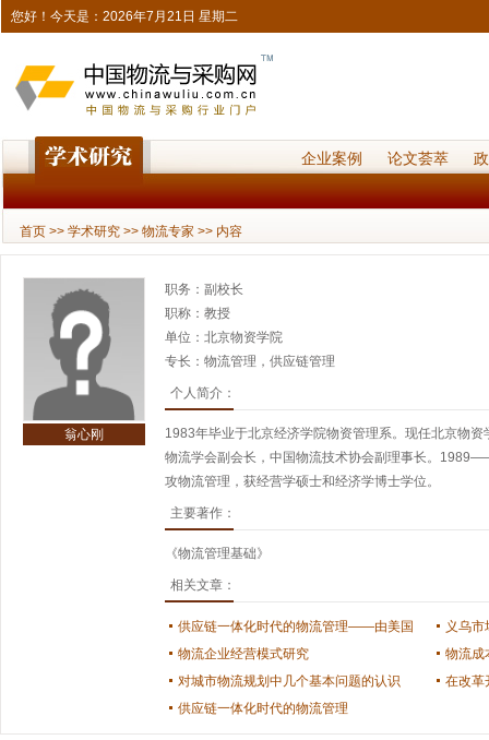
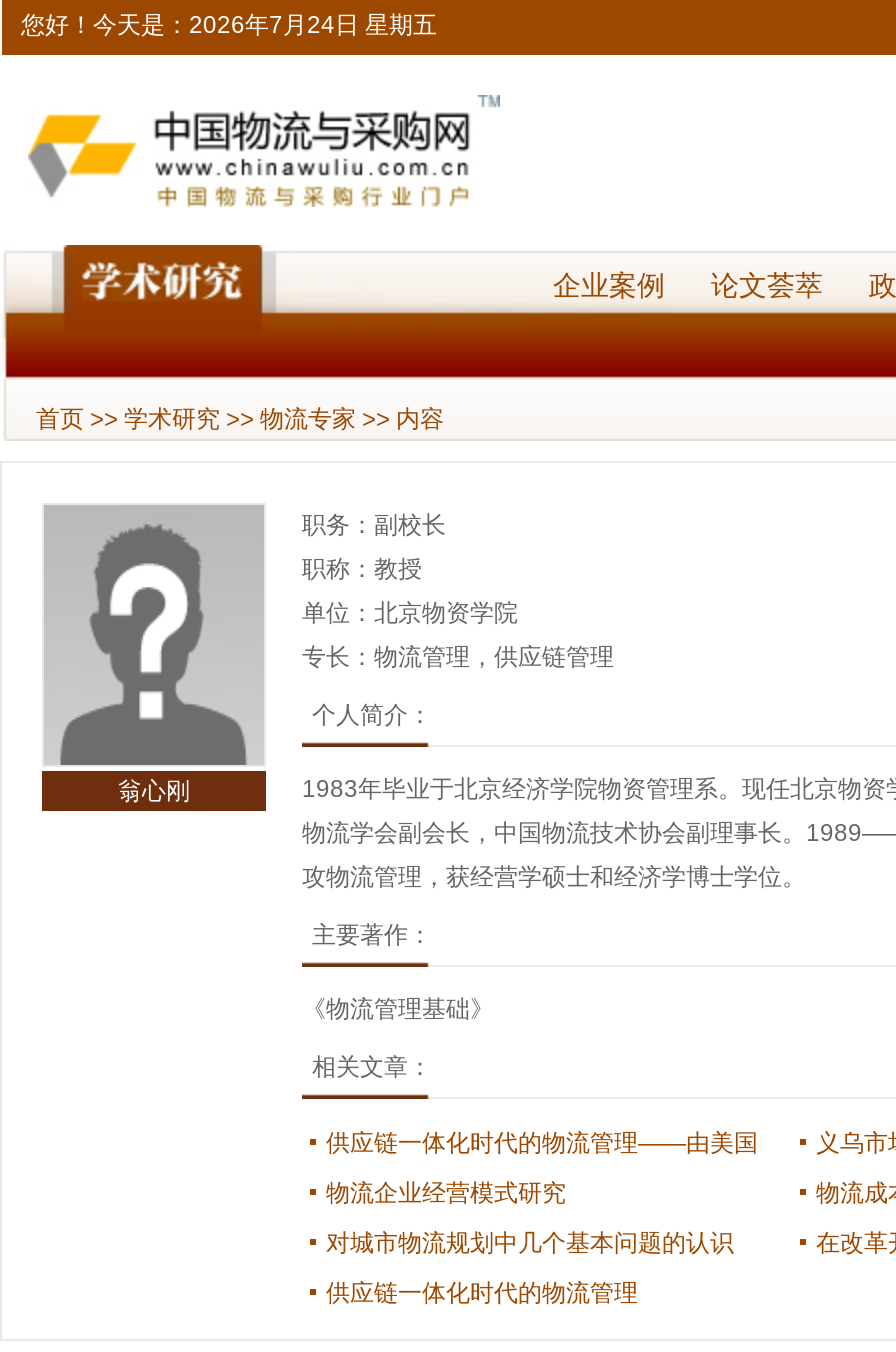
[11,9,238,24] 您好！今天是：2026年7月21日 星期二 -> [21,11,437,39] 您好！今天是：2026年7月24日 星期五

